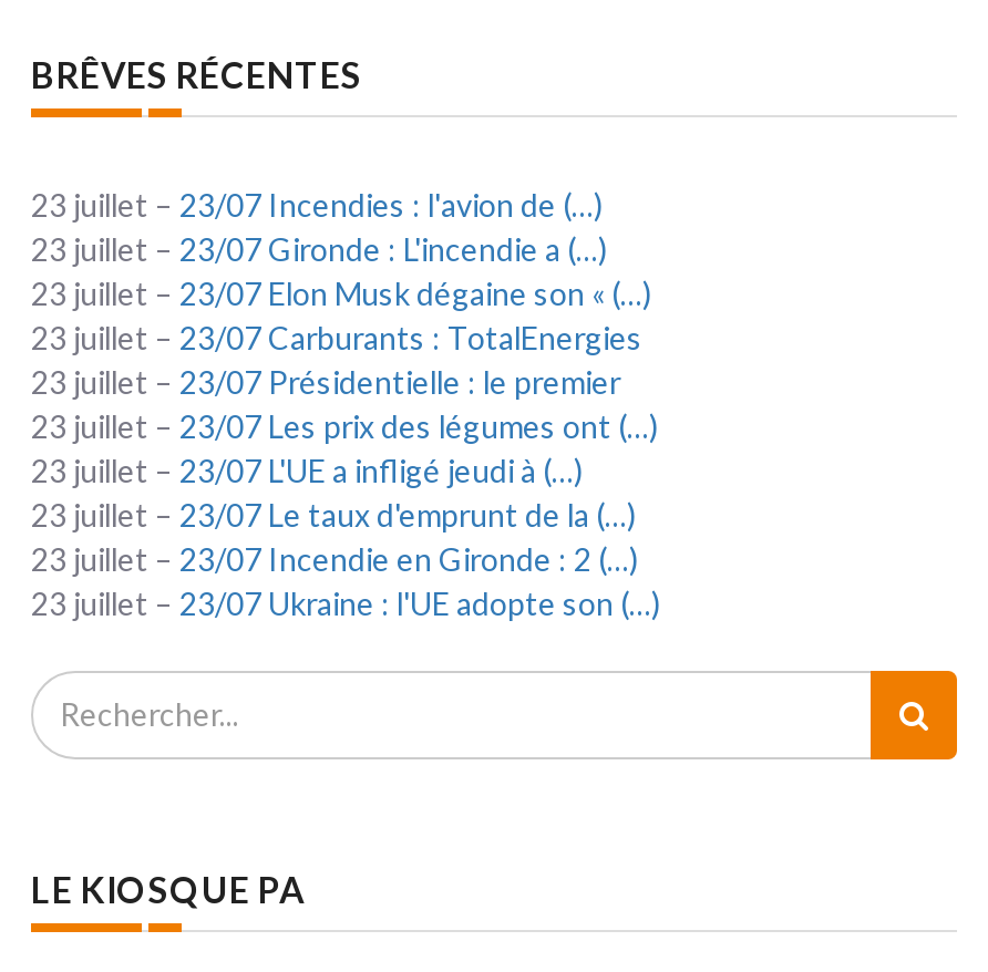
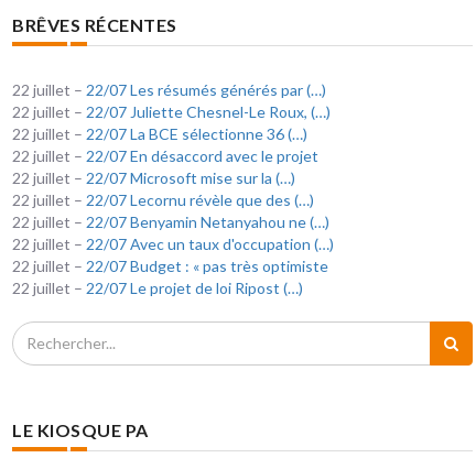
[31,185,660,621] 23 juillet – 23/07 Incendies : l'avion de (…) | 23 juillet – 23/07 Gironde : L'incendie a (…) | 23 juillet – 23/07 Elon Musk dégaine son « (…) | 23 juillet – 23/07 Carburants : TotalEnergies | 23 juillet – 23/07 Présidentielle : le premier | 23 juillet – 23/07 Les prix des légumes ont (…) | 23 juillet – 23/07 L'UE a infligé jeudi à (…) | 23 juillet – 23/07 Le taux d'emprunt de la (…) | 23 juillet – 23/07 Incendie en Gironde : 2 (…) | 23 juillet – 23/07 Ukraine : l'UE adopte son (…) -> [12,80,334,297] 22 juillet – 22/07 Les résumés générés par (…) | 22 juillet – 22/07 Juliette Chesnel-Le Roux, (…) | 22 juillet – 22/07 La BCE sélectionne 36 (…) | 22 juillet – 22/07 En désaccord avec le projet | 22 juillet – 22/07 Microsoft mise sur la (…) | 22 juillet – 22/07 Lecornu révèle que des (…) | 22 juillet – 22/07 Benyamin Netanyahou ne (…) | 22 juillet – 22/07 Avec un taux d'occupation (…) | 22 juillet – 22/07 Budget : « pas très optimiste | 22 juillet – 22/07 Le projet de loi Ripost (…)

